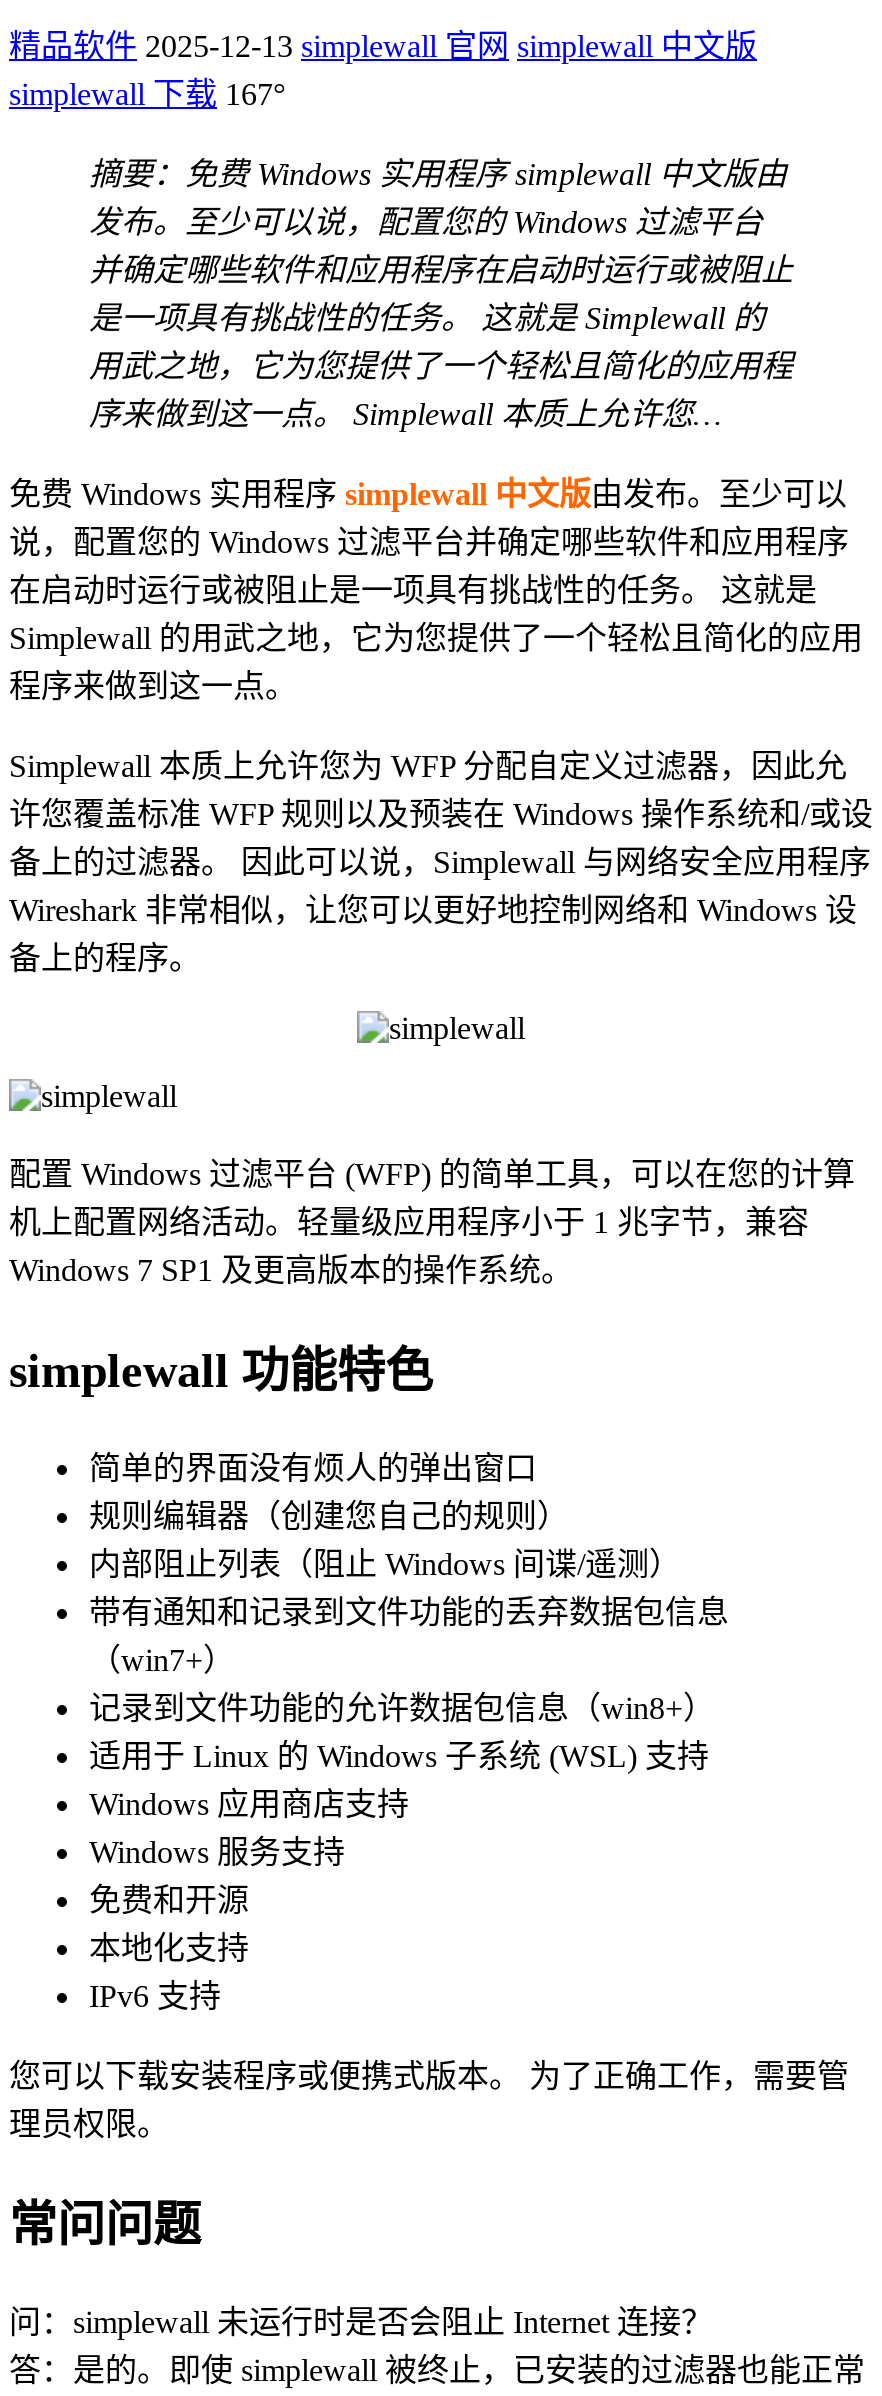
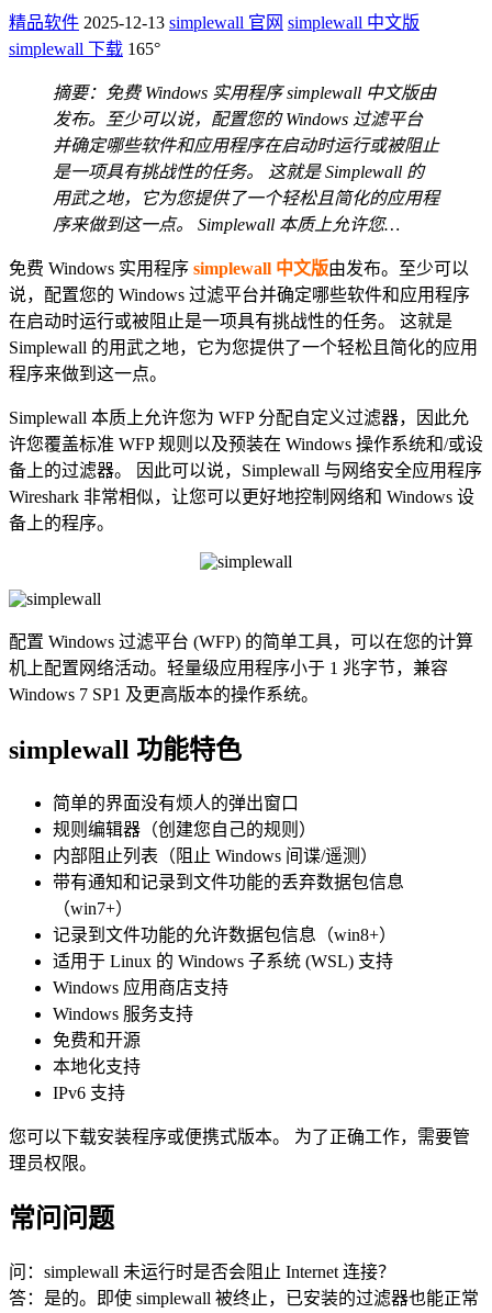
[9,77,285,111] simplewall 下载 167° -> [9,39,160,58] simplewall 下载 165°

